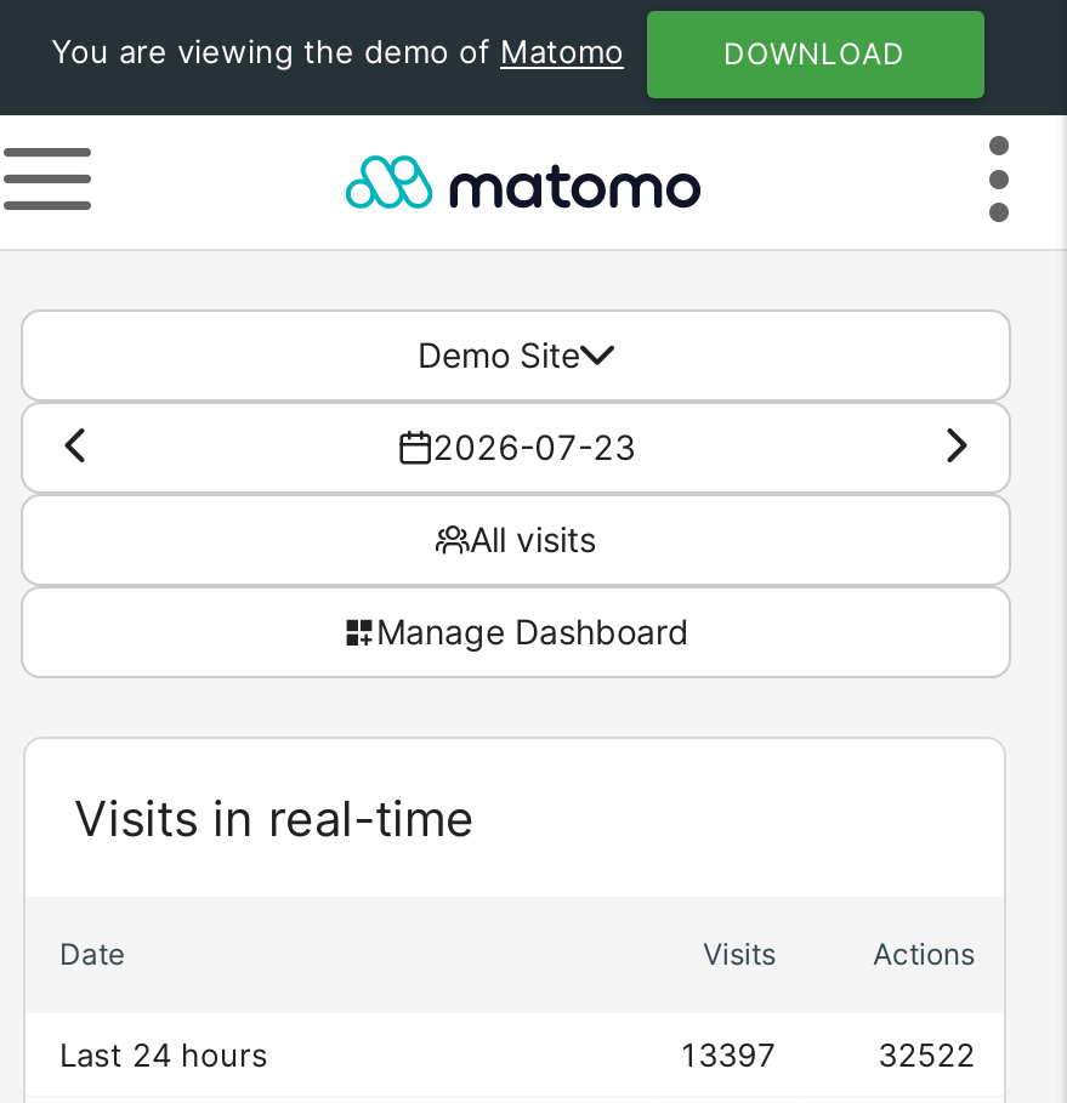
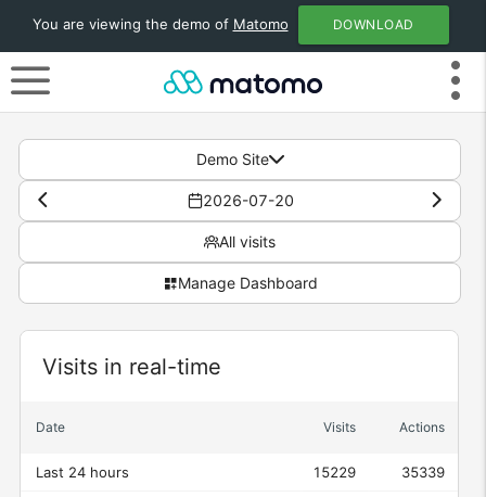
[432,426,636,467] 2026-07-23 -> [202,191,293,209] 2026-07-20
[679,1035,776,1074] 13397 -> [312,463,356,481] 15229
[878,1035,975,1074] 32522 -> [401,463,445,481] 35339

